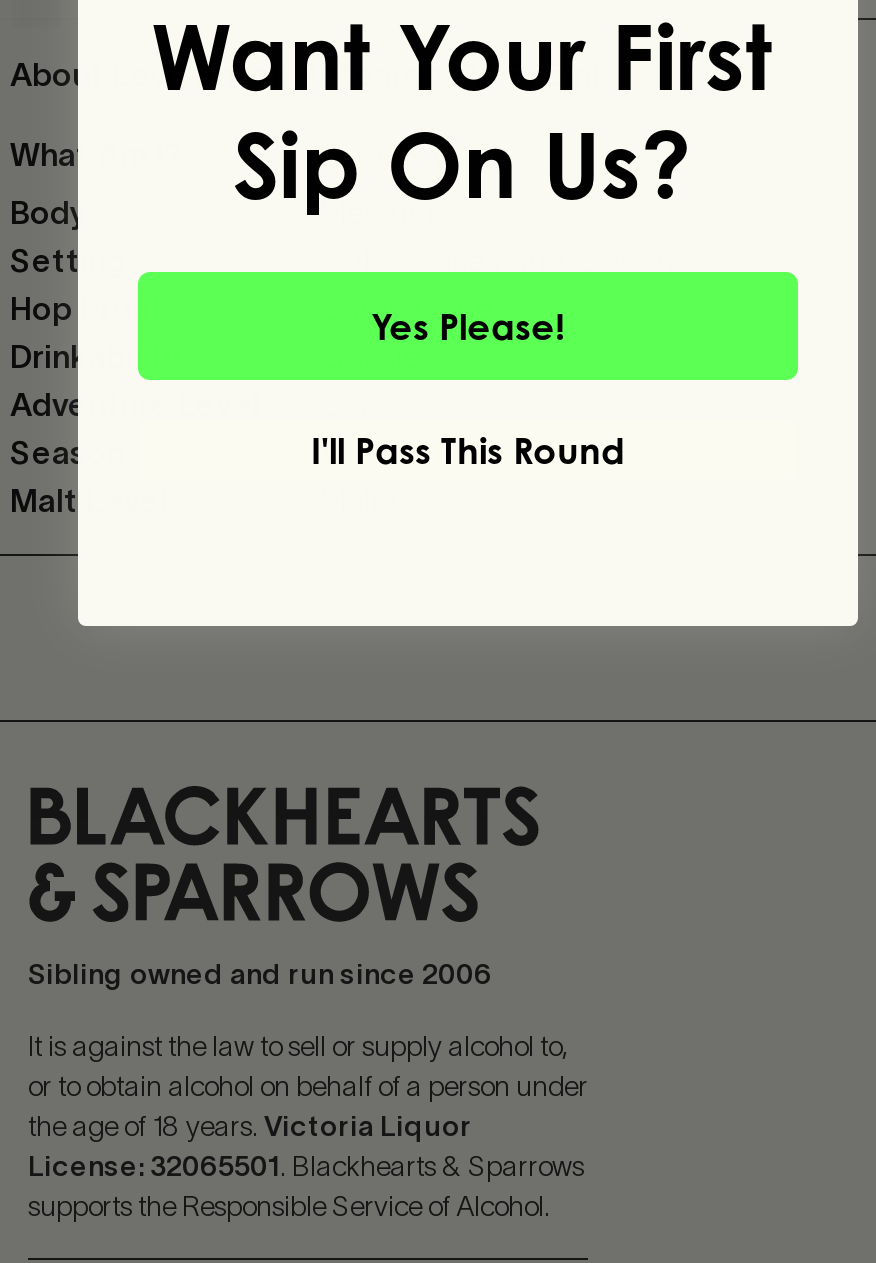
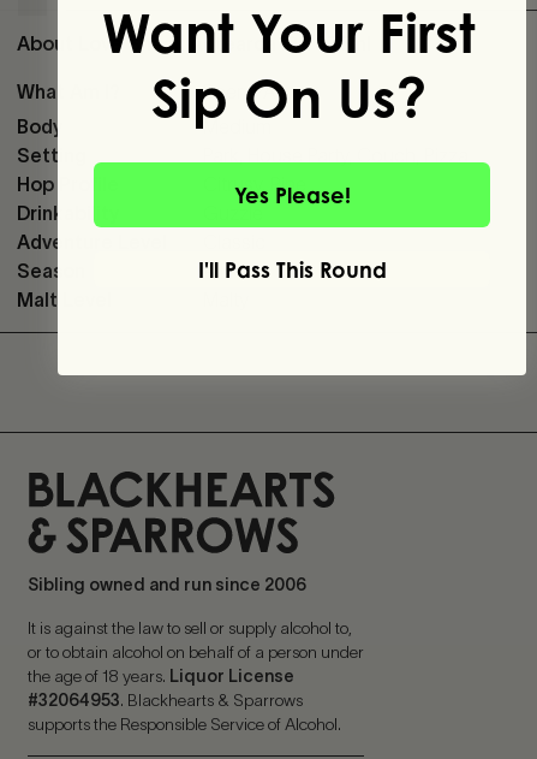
[28,1110,584,1182] the age of 18 years. Victoria Liquor | License: 32065501. Blackhearts & Sparrows -> [28,666,303,710] the age of 18 years. Liquor License | #32064953. Blackhearts & Sparrows

